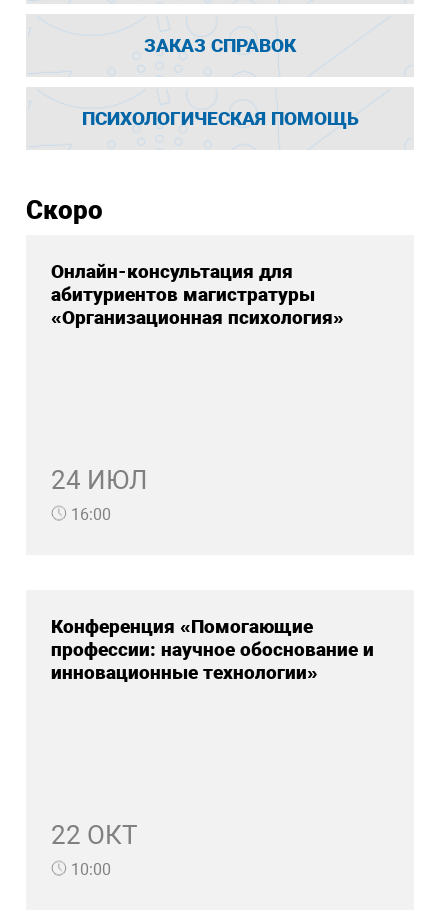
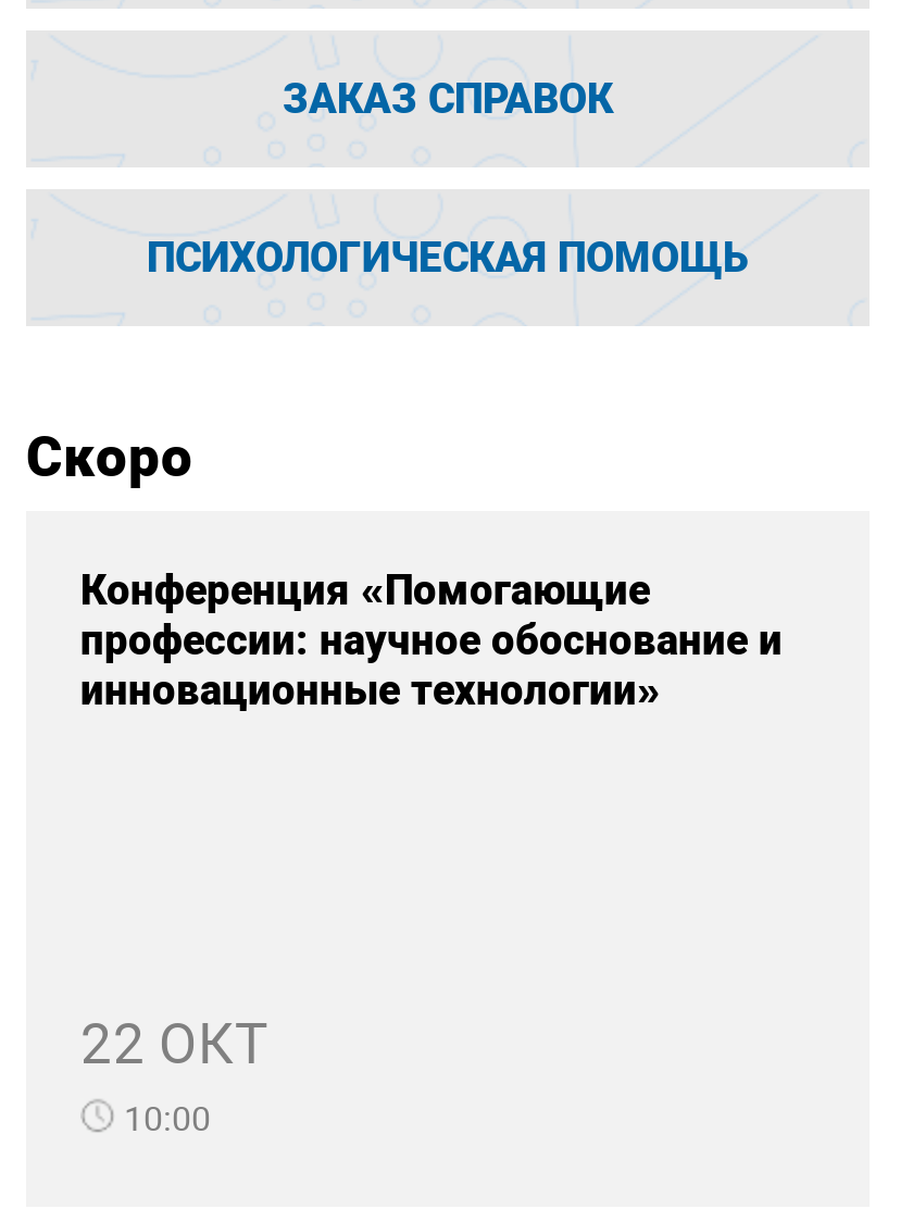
[51,260,344,329] Онлайн-консультация для | абитуриентов магистратуры | «Организационная психология» -> none
[51,465,147,524] 24 ИЮЛ | 16:00 -> none

